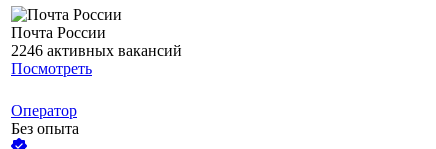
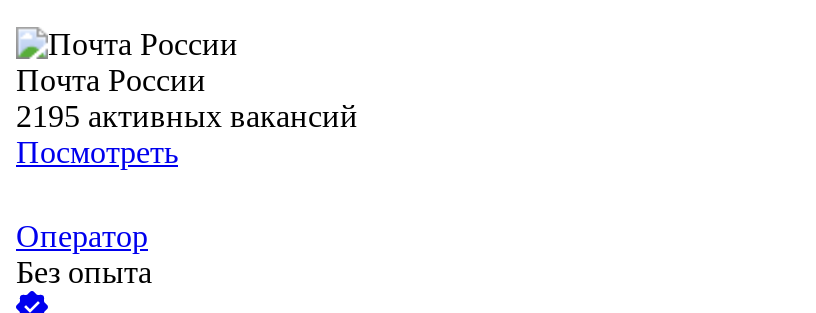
[11,42,182,59] 2246 активных вакансий -> [16,100,358,134] 2195 активных вакансий

